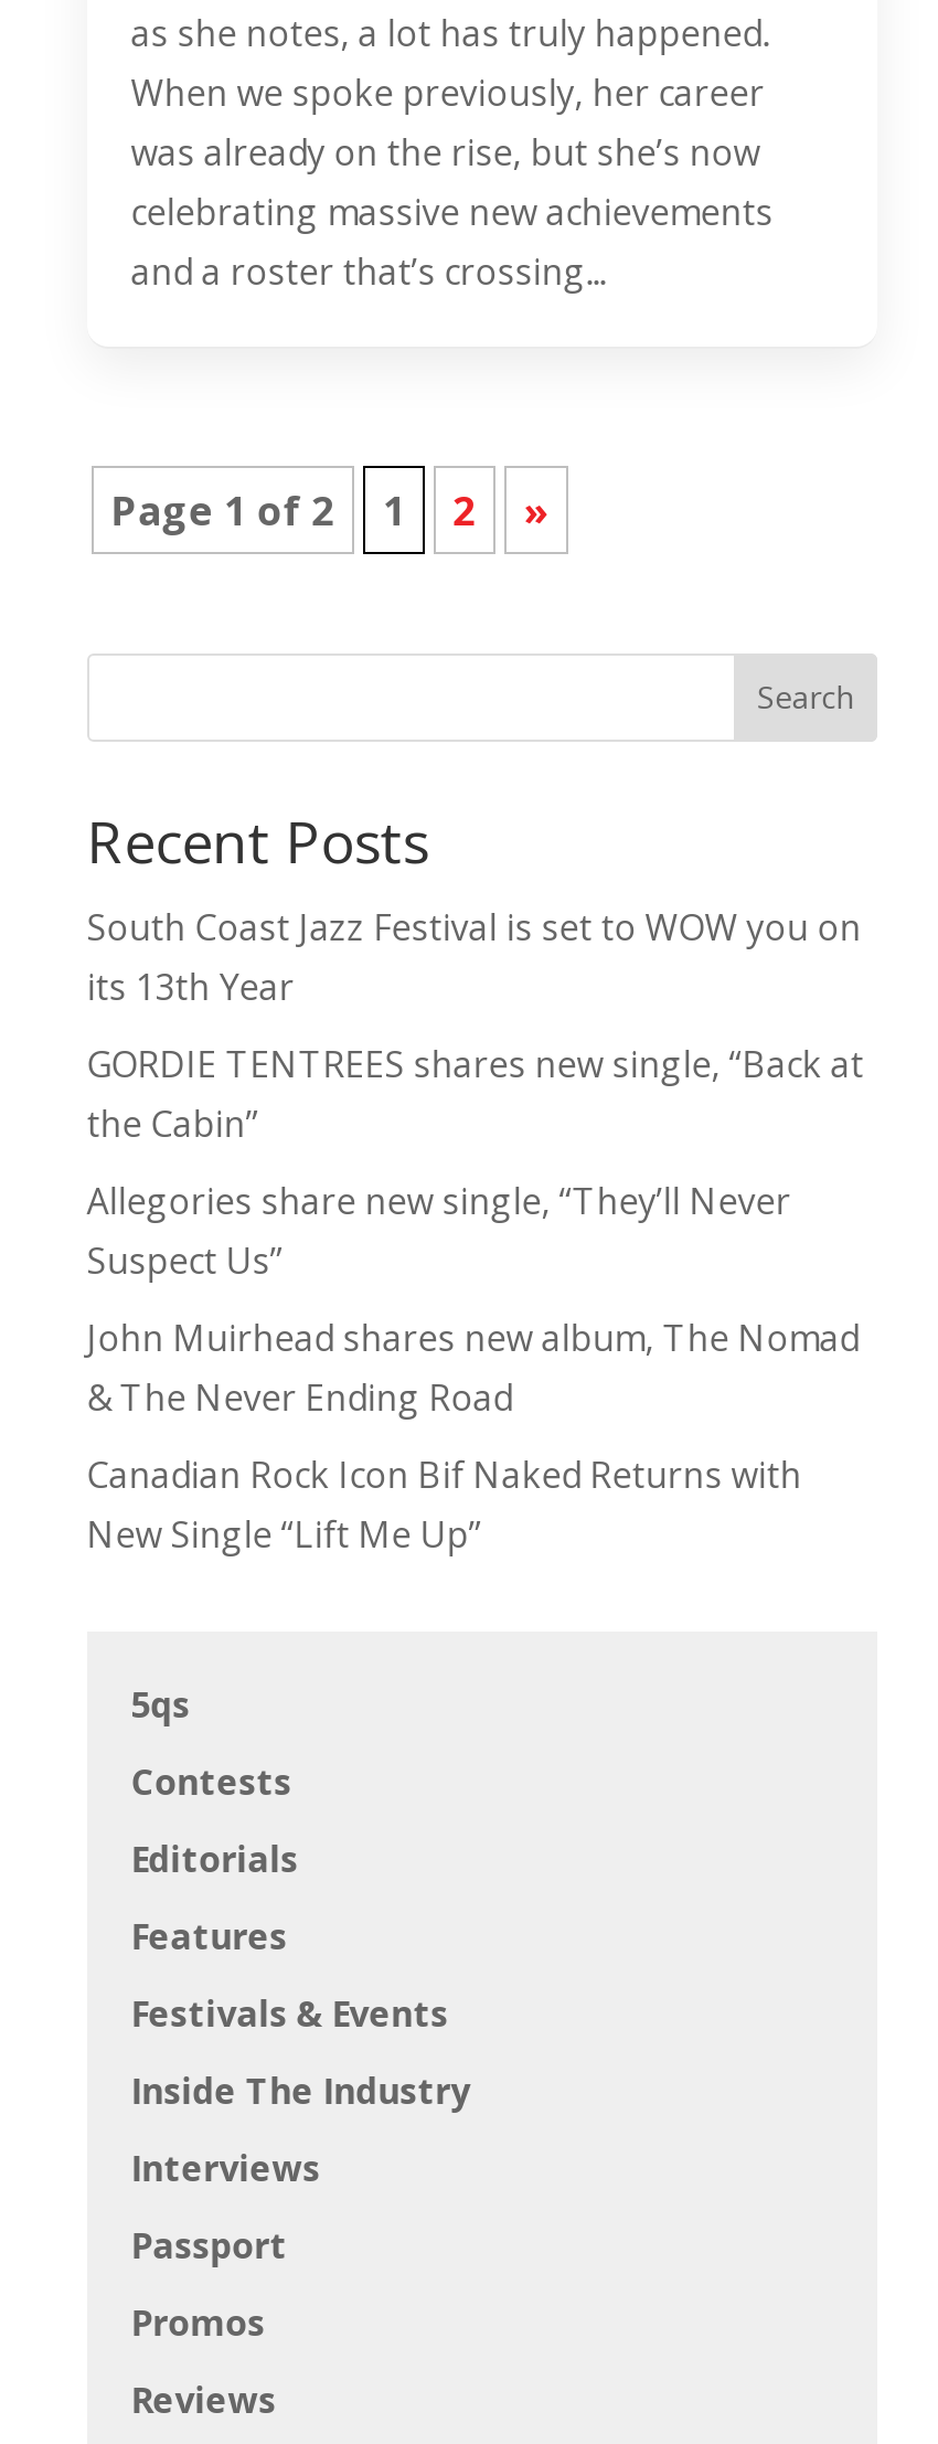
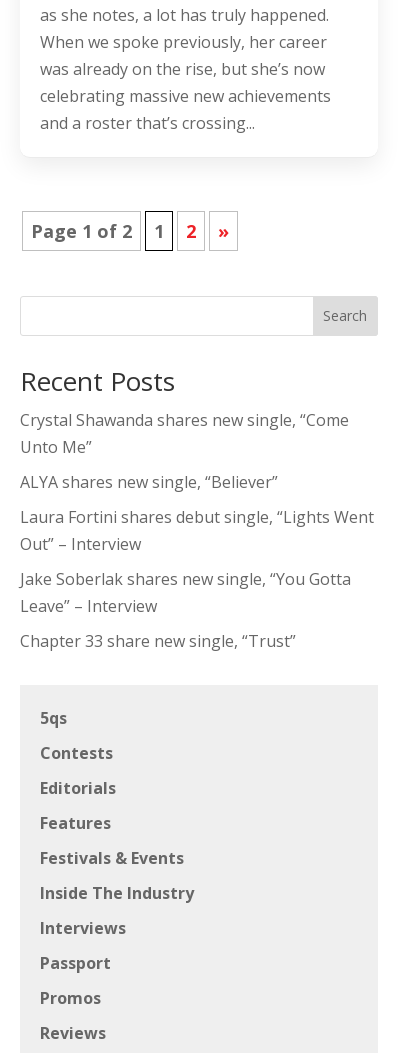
[87,902,861,1010] South Coast Jazz Festival is set to WOW you on | its 13th Year -> [20,409,349,458] Crystal Shawanda shares new single, “Come | Unto Me”
[87,1039,864,1147] GORDIE TENTREES shares new single, “Back at | the Cabin” -> [20,471,278,493] ALYA shares new single, “Believer”
[87,1176,791,1284] Allegories share new single, “They’ll Never | Suspect Us” -> [20,506,374,555] Laura Fortini shares debut single, “Lights Went | Out” – Interview
[87,1313,859,1421] John Muirhead shares new album, The Nomad | & The Never Ending Road -> [20,568,351,617] Jake Soberlak shares new single, “You Gotta | Leave” – Interview
[87,1450,802,1558] Canadian Rock Icon Bif Naked Returns with | New Single “Lift Me Up” -> [20,630,296,652] Chapter 33 share new single, “Trust”

